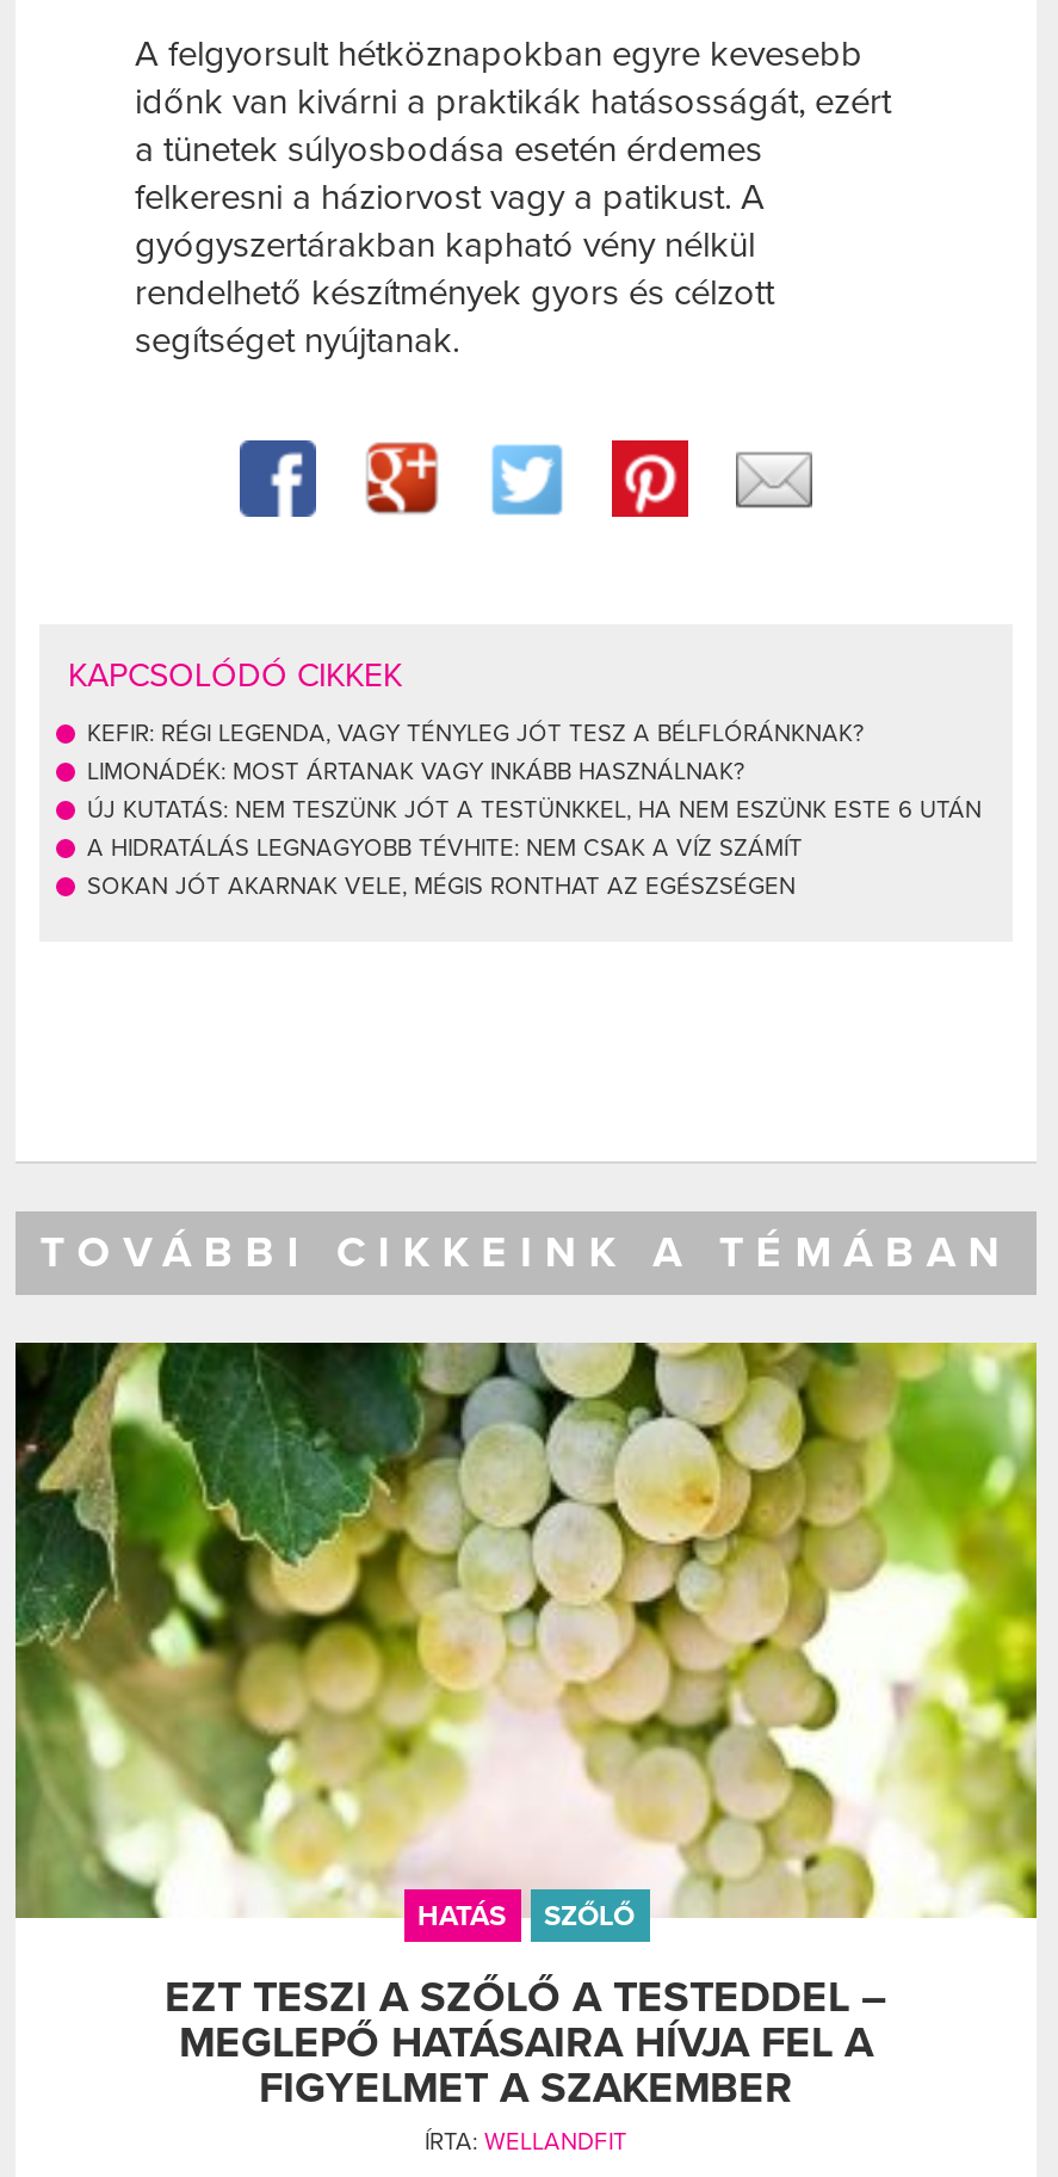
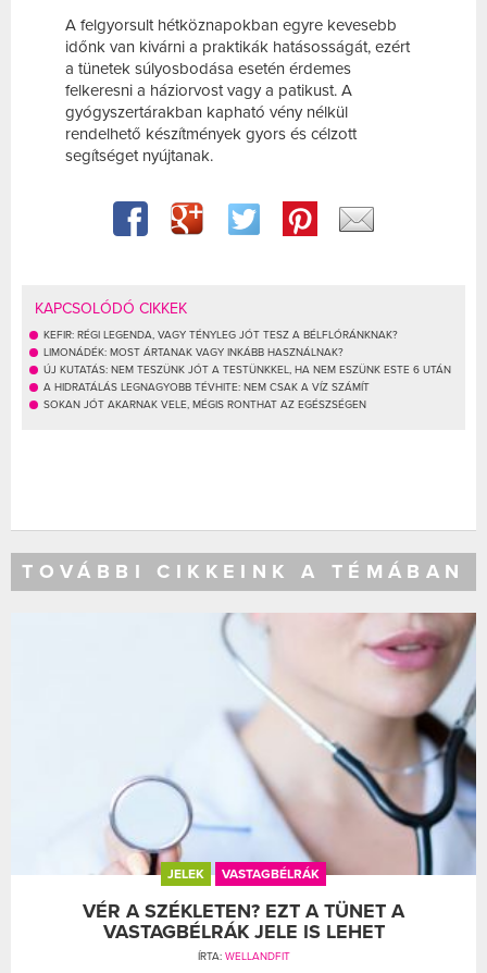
[13,1340,1039,1932] [image] | HATÁS | SZŐLŐ -> [11,612,477,881] [image] | JELEK | VASTAGBÉLRÁK
[165,1970,887,2113] EZT TESZI A SZŐLŐ A TESTEDDEL – | MEGLEPŐ HATÁSAIRA HÍVJA FEL A | FIGYELMET A SZAKEMBER -> [83,899,404,943] VÉR A SZÉKLETEN? EZT A TÜNET A | VASTAGBÉLRÁK JELE IS LEHET

